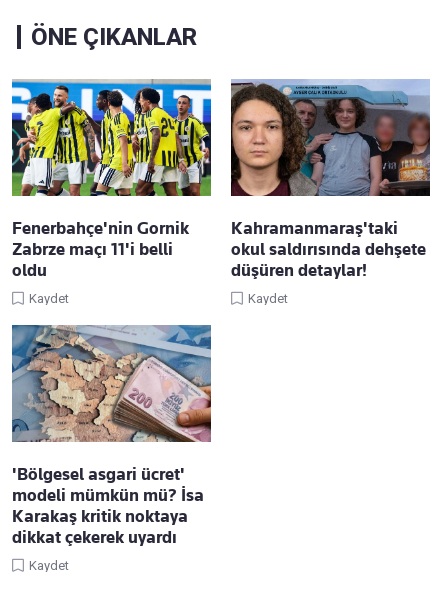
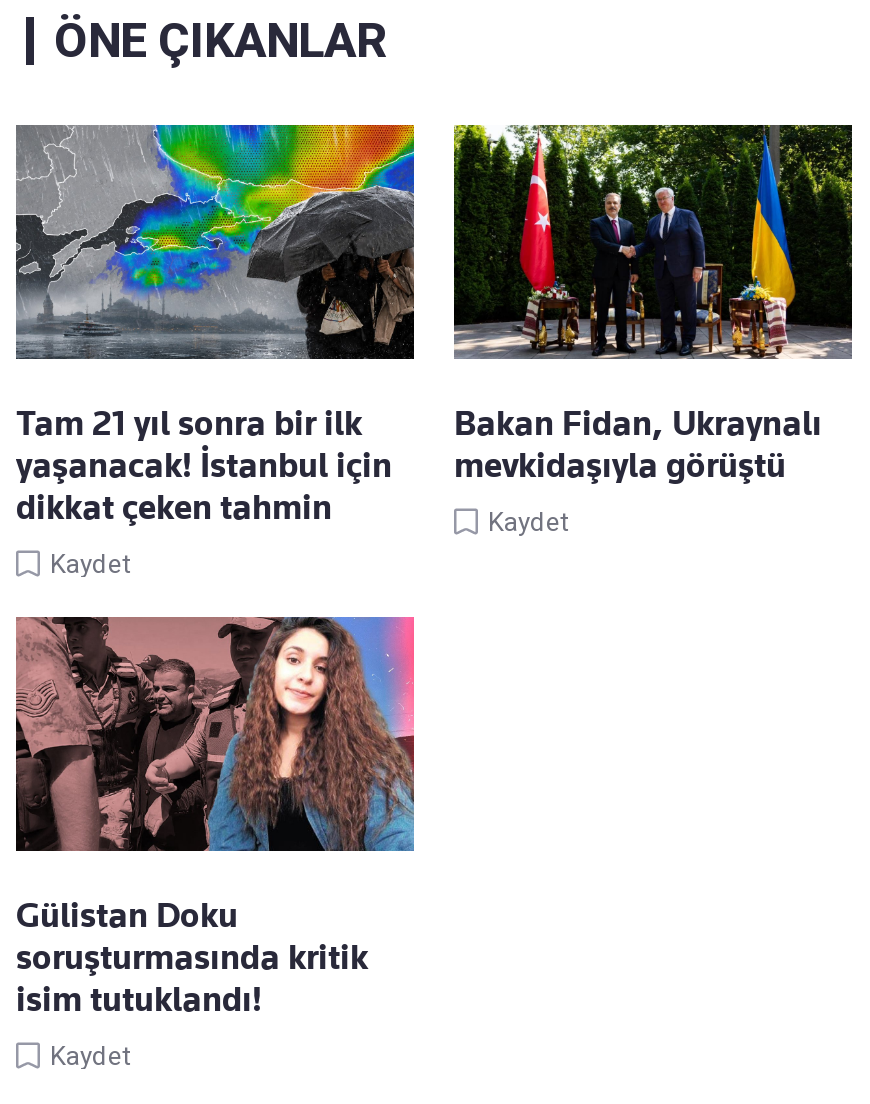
[11,79,212,280] [image] | Fenerbahçe'nin Gornik | Zabrze maçı 11'i belli | oldu -> [14,123,416,528] [image] | Tam 21 yıl sonra bir ilk | yaşanacak! İstanbul için | dikkat çeken tahmin
[230,79,431,280] [image] | Kahramanmaraş'taki | okul saldırısında dehşete | düşüren detaylar! -> [452,123,852,486] [image] | Bakan Fidan, Ukraynalı | mevkidaşıyla görüştü
[11,324,212,547] [image] | 'Bölgesel asgari ücret' | modeli mümkün mü? İsa | Karakaş kritik noktaya | dikkat çekerek uyardı -> [14,615,416,1020] [image] | Gülistan Doku | soruşturmasında kritik | isim tutuklandı!

